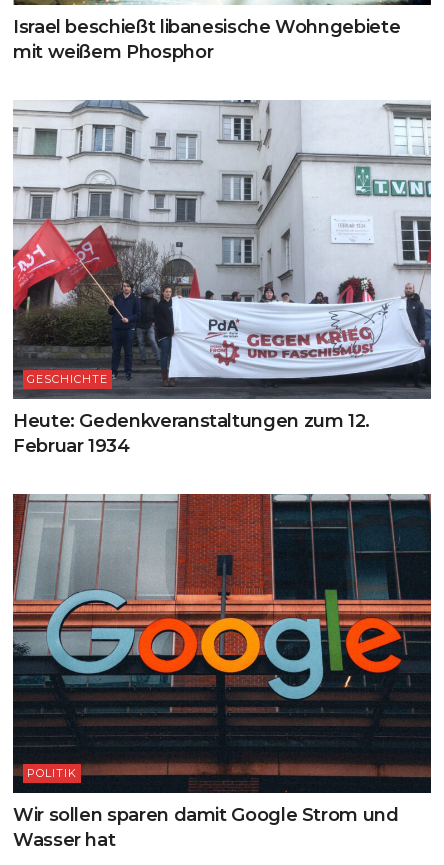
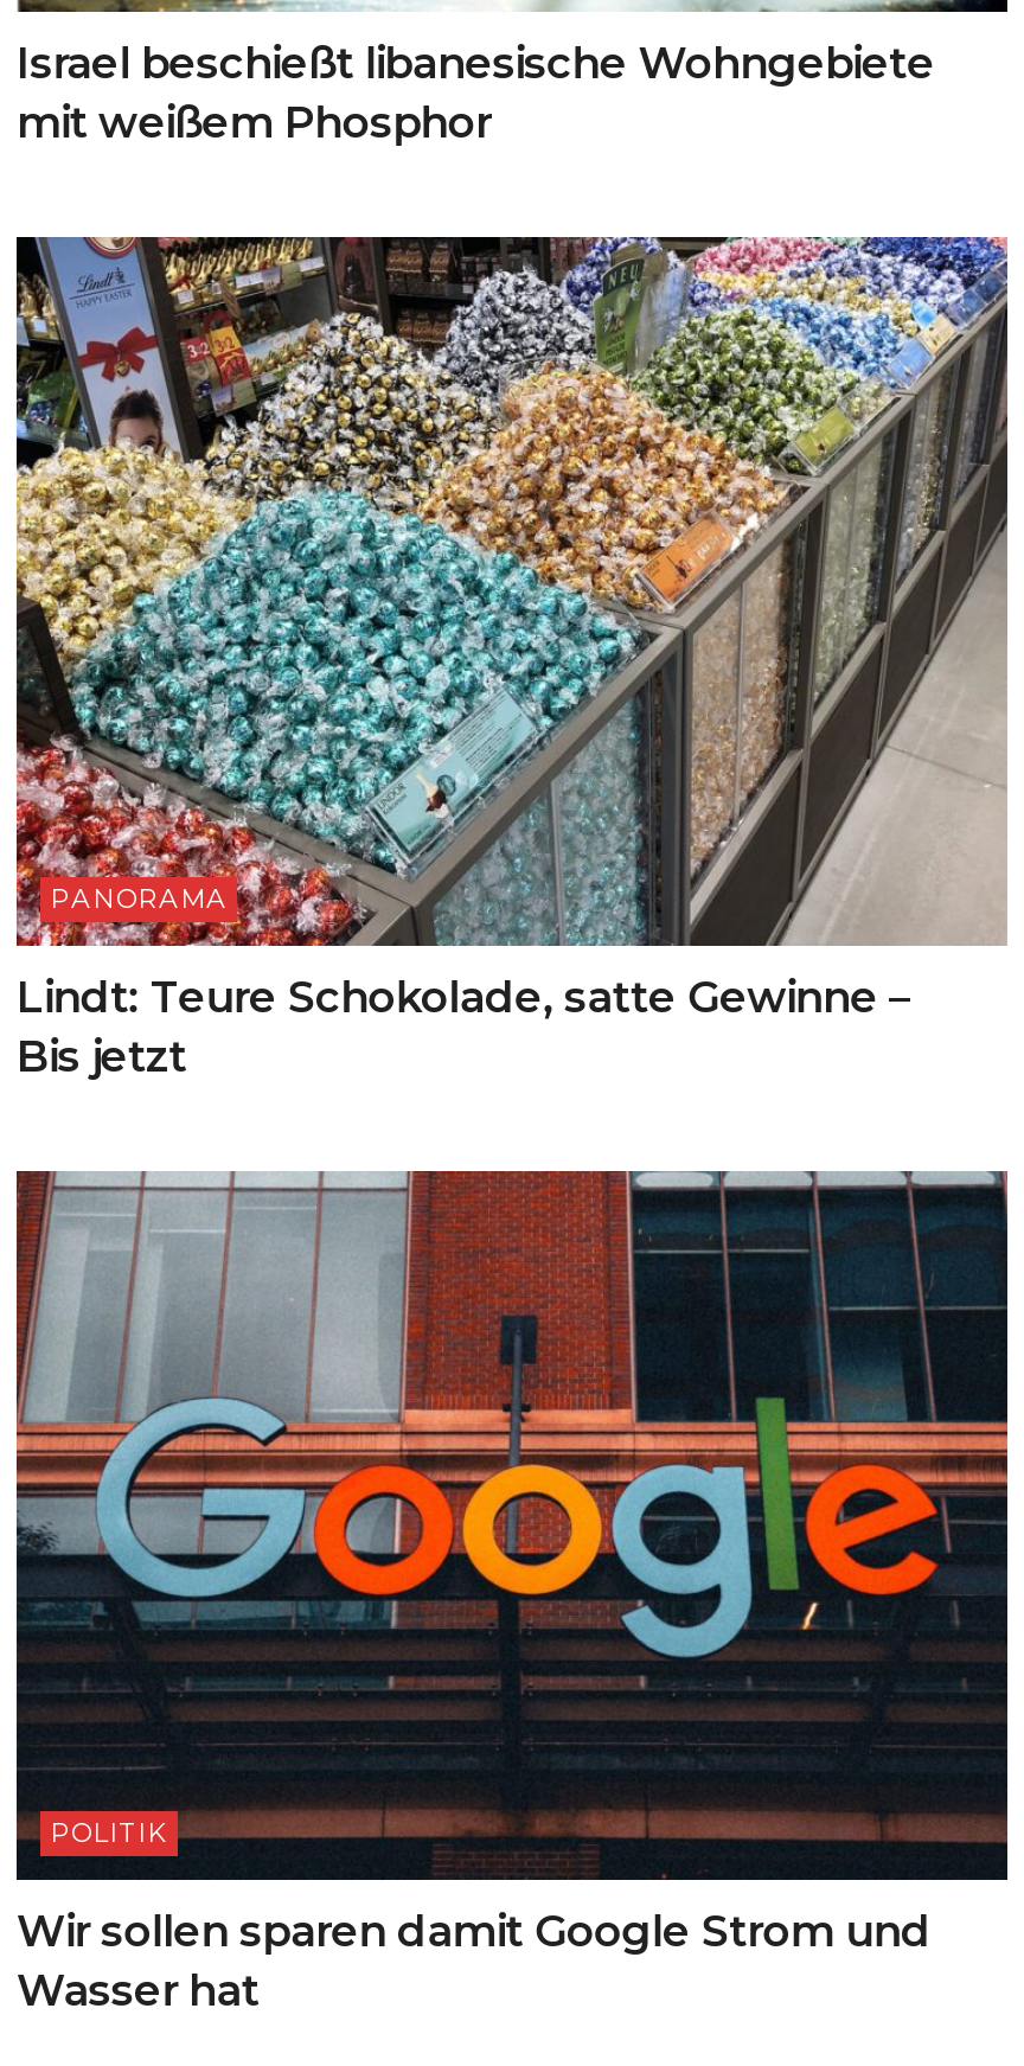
[12,99,432,400] [image] | GESCHICHTE -> [14,235,1010,948] [image] | PANORAMA
[13,410,370,457] Heute: Gedenkveranstaltungen zum 12. | Februar 1934 -> [17,972,909,1083] Lindt: Teure Schokolade, satte Gewinne – | Bis jetzt

